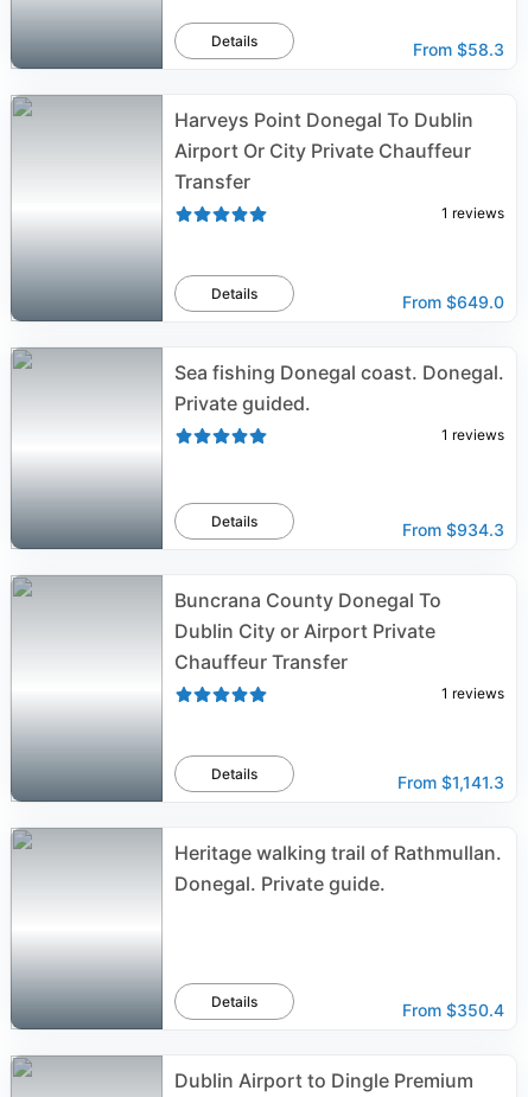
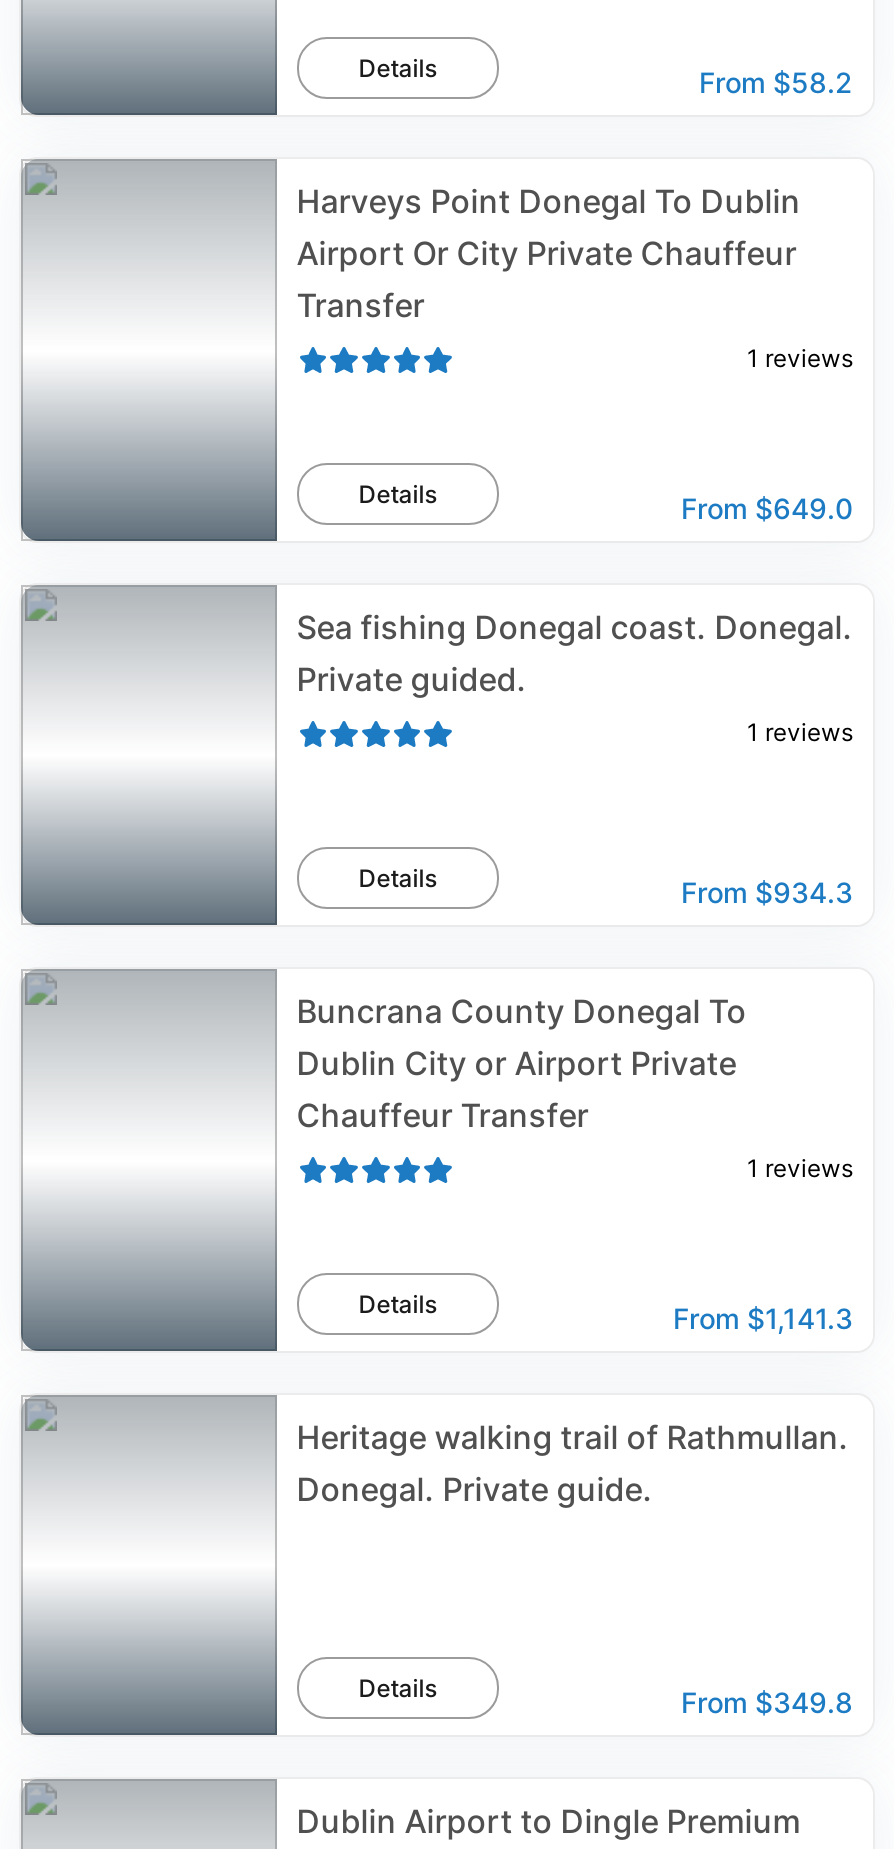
[413,39,504,59] From $58.3 -> [699,65,853,99] From $58.2
[402,1000,504,1020] From $350.4 -> [681,1685,853,1719] From $349.8

